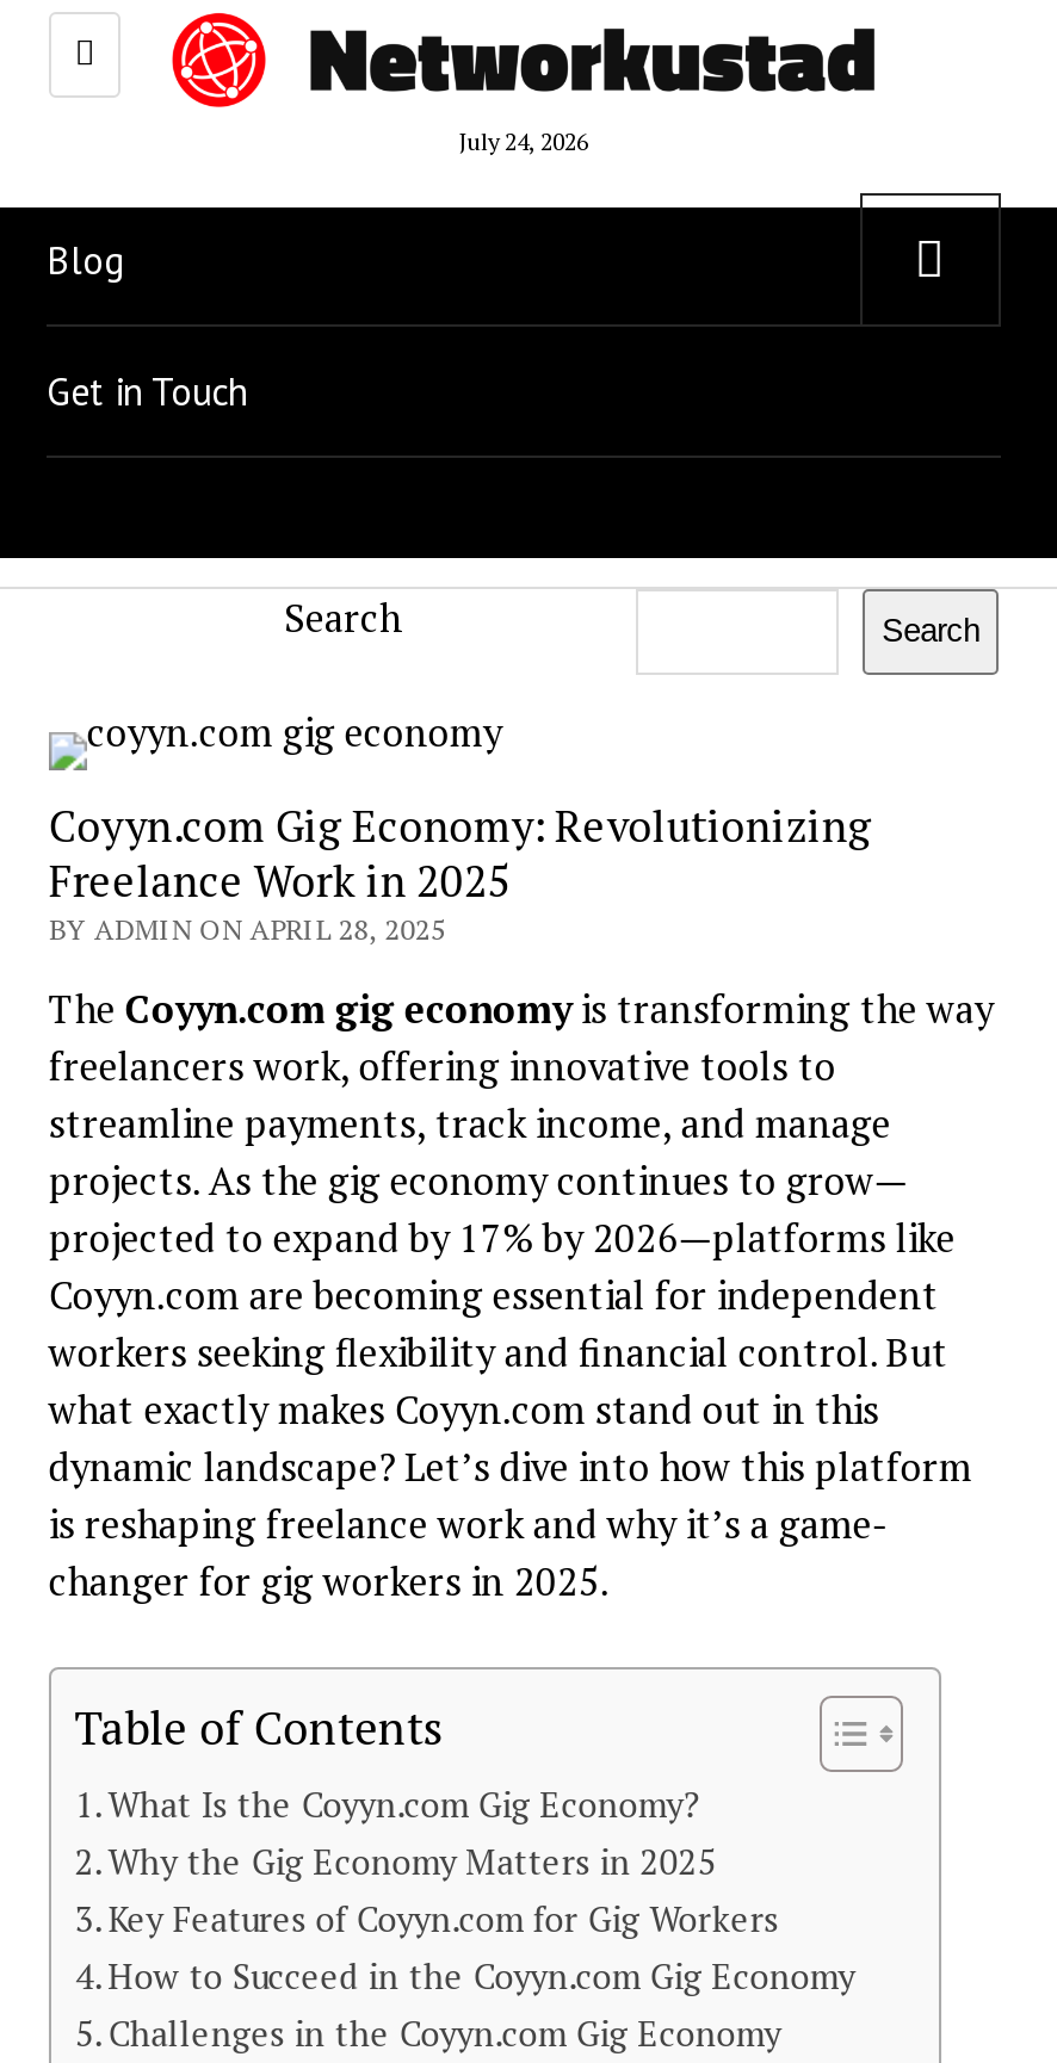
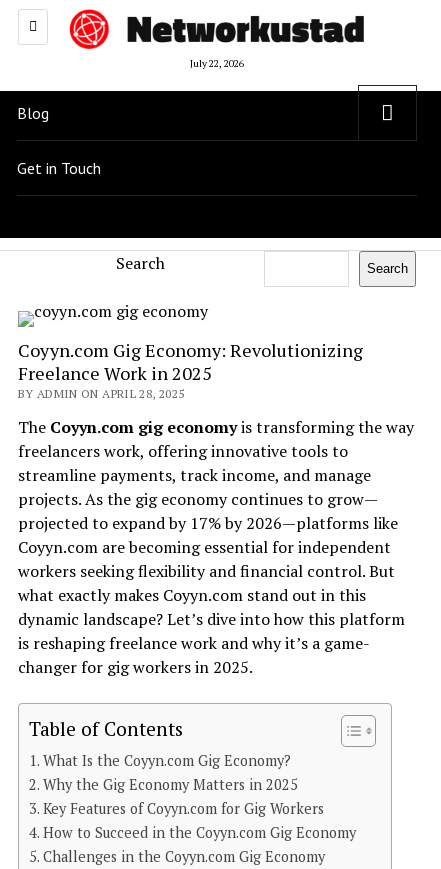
[459,126,588,157] July 24, 2026 -> [190,57,244,70] July 22, 2026

